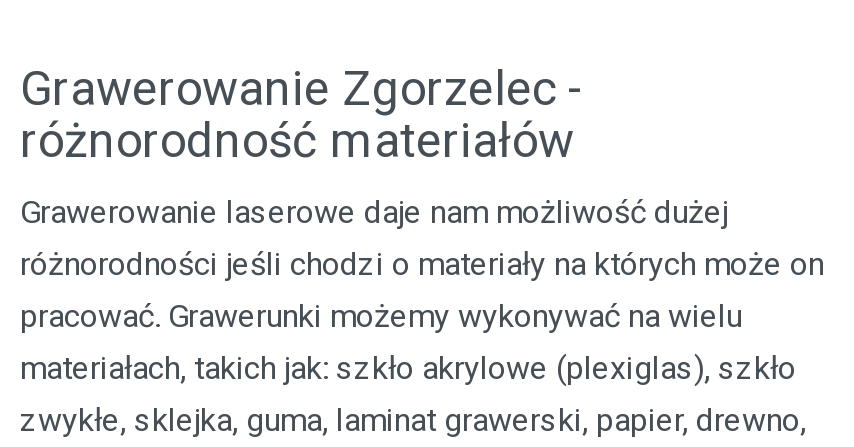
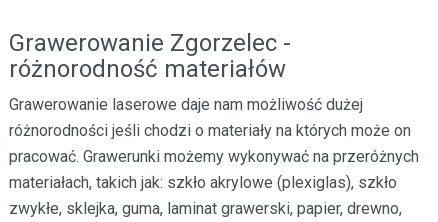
[20,297,742,335] pracować. Grawerunki możemy wykonywać na wielu -> [9,147,419,166] pracować. Grawerunki możemy wykonywać na przeróżnych

